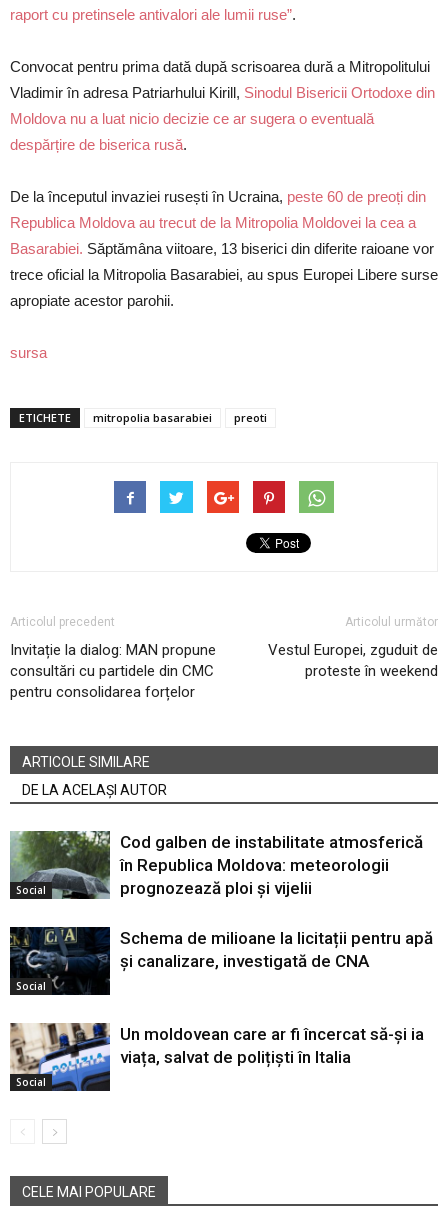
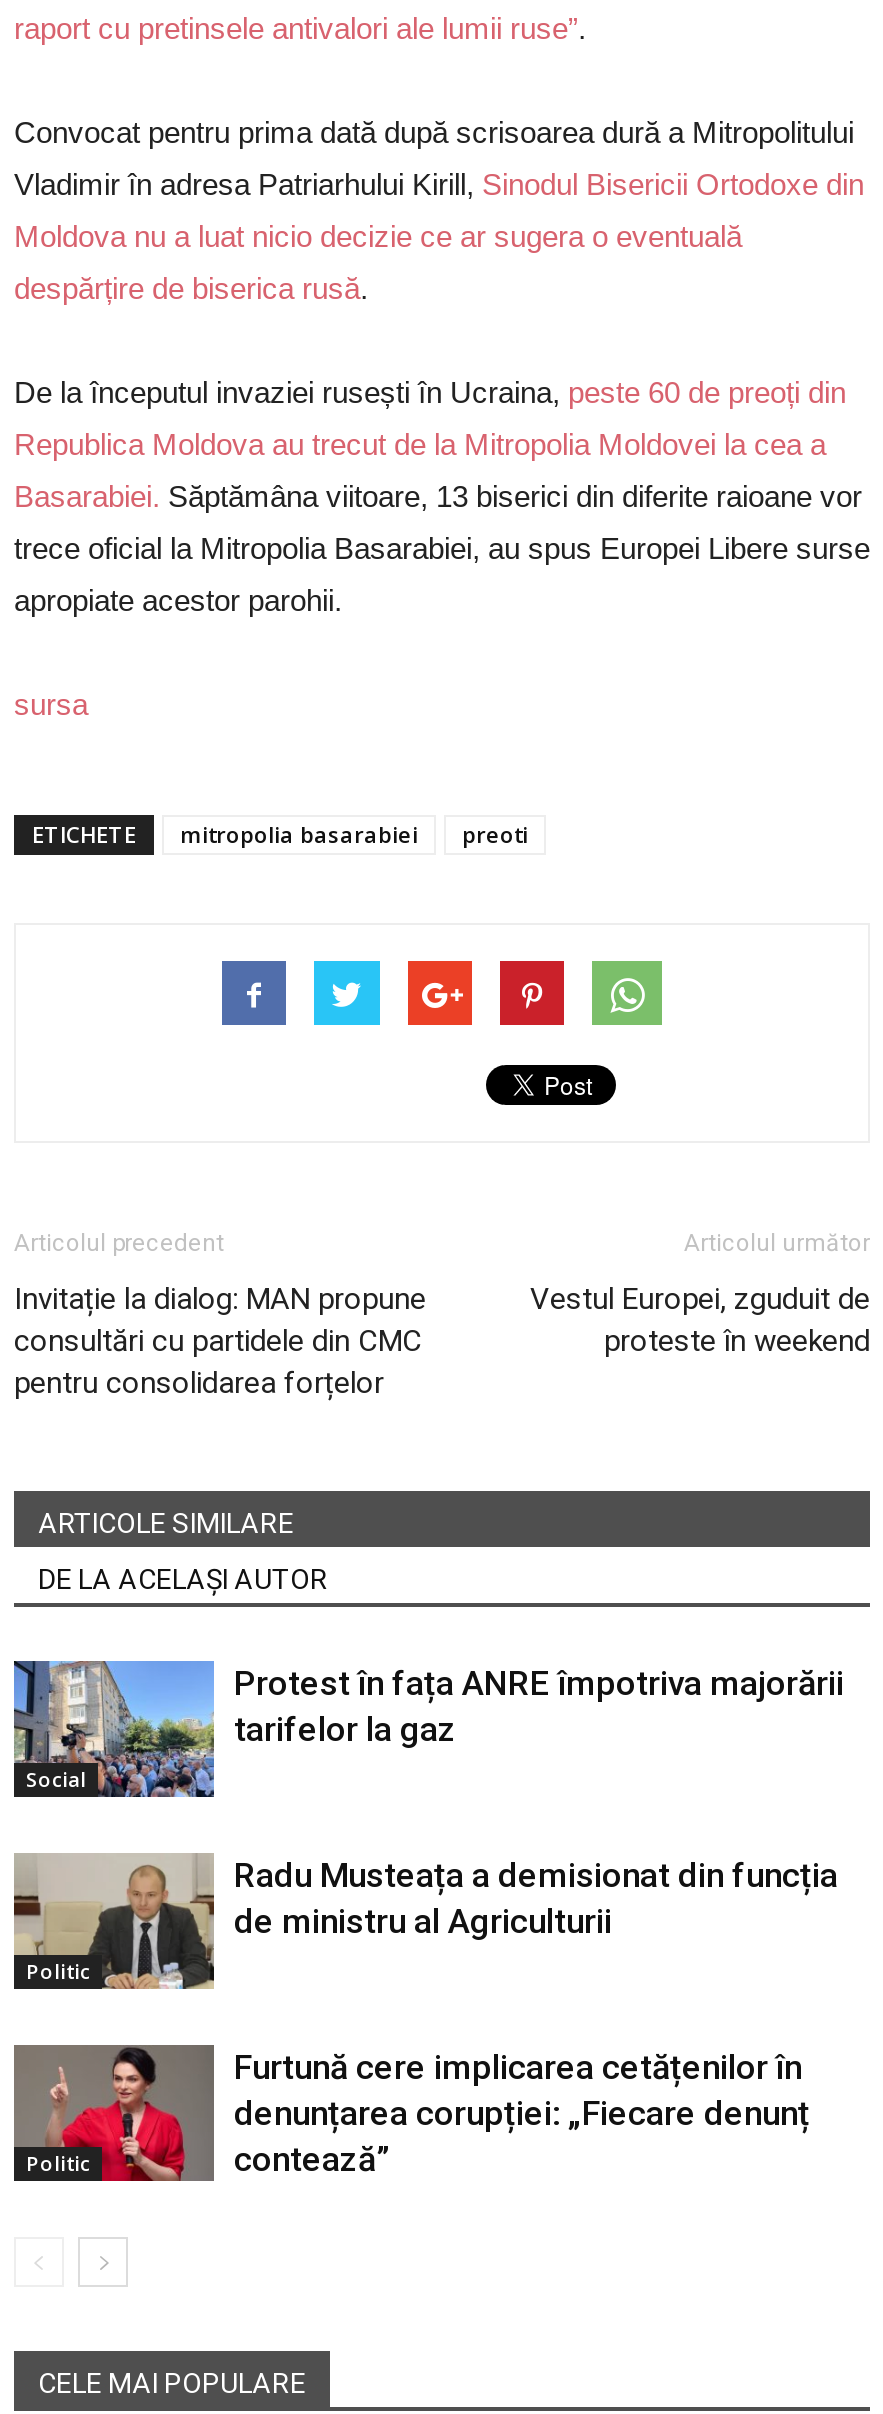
[10,830,423,900] [image] | Cod galben de instabilitate atmosferică | în Republica Moldova: meteorologii | prognozează ploi și vijelii -> [14,1659,844,1799] [image] | Protest în fața ANRE împotriva majorării | tarifelor la gaz
[9,926,111,996] [image] | Social -> [12,1853,214,1991] [image] | Politic
[120,927,433,970] Schema de milioane la licitații pentru apă | și canalizare, investigată de CNA -> [234,1854,838,1940] Radu Musteața a demisionat din funcția | de ministru al Agriculturii
[10,1023,106,1092] [image] | Social -> [14,2043,206,2183] [image] | Politic
[120,1023,424,1066] Un moldovean care ar fi încercat să-și ia | viața, salvat de polițiști în Italia -> [234,2046,810,2178] Furtună cere implicarea cetățenilor în | denunțarea corupției: „Fiecare denunț | contează”

